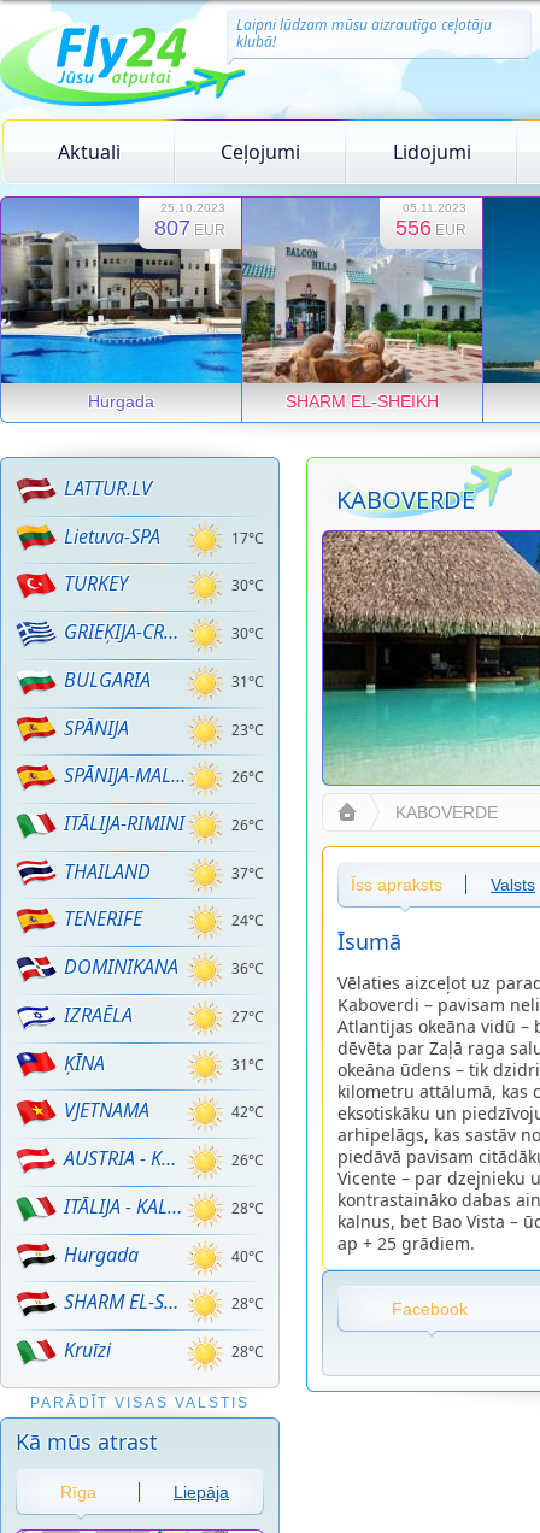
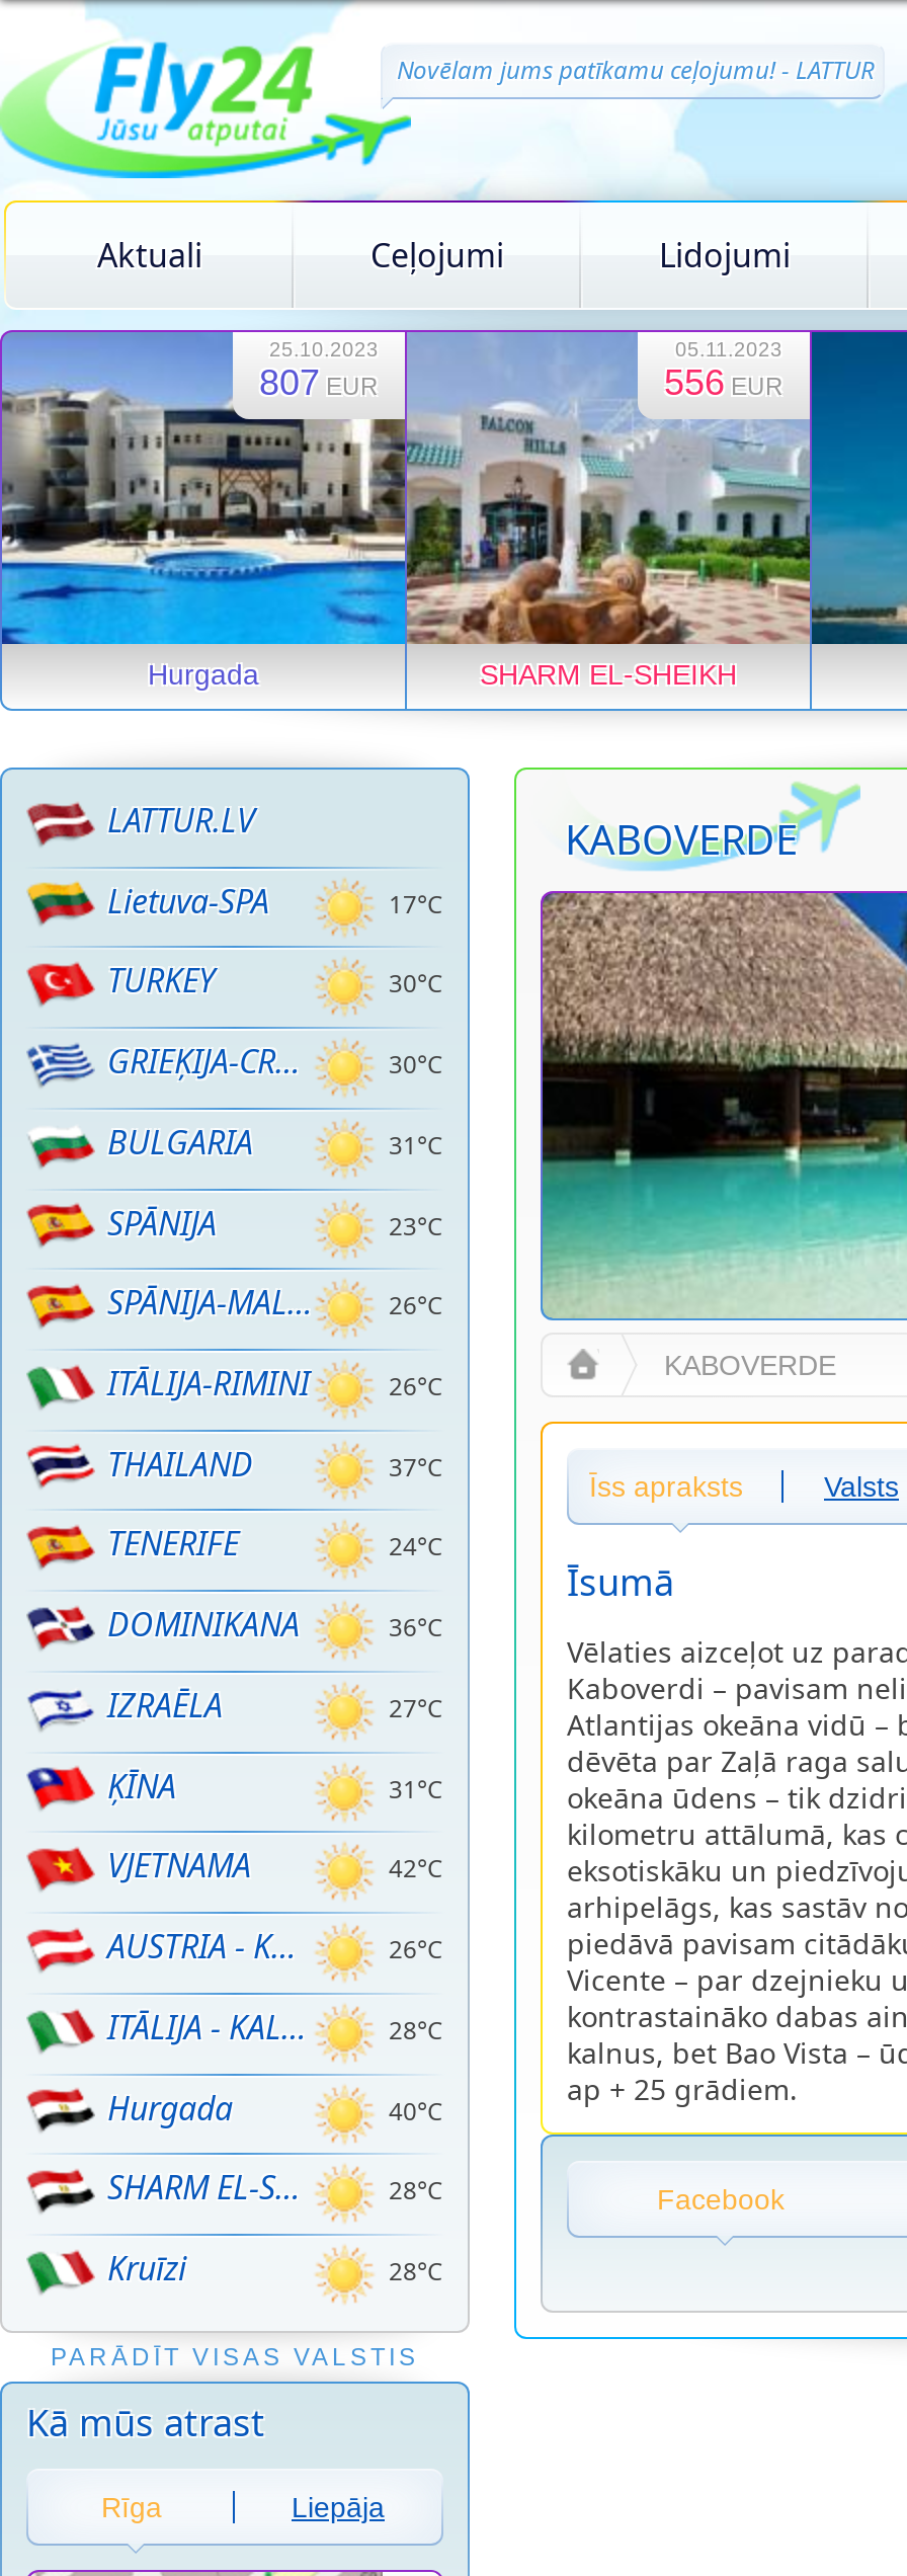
[236,14,492,52] Laipni lūdzam mūsu aizrautīgo ceļotāju | klubā! -> [397,53,875,87] Novēlam jums patīkamu ceļojumu! - LATTUR

